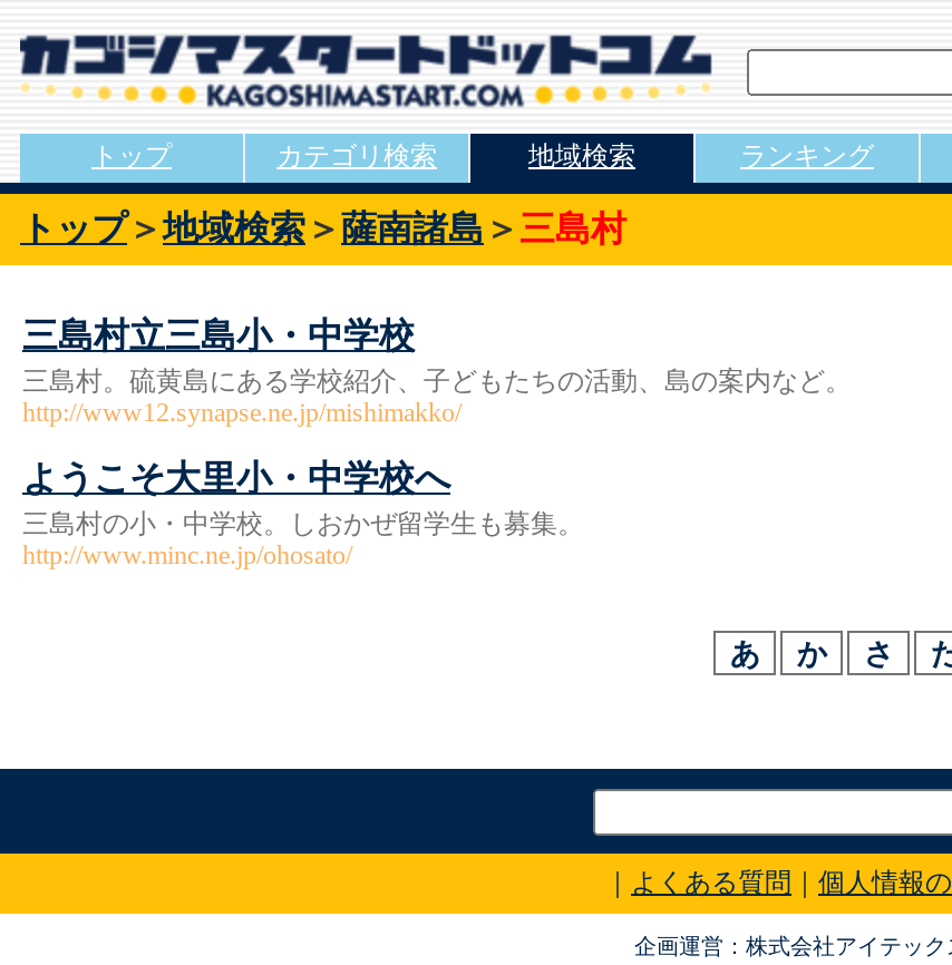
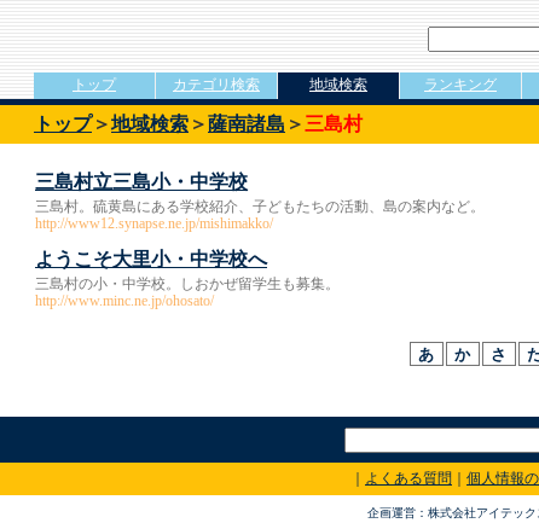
[18,33,713,109] [image] -> none

